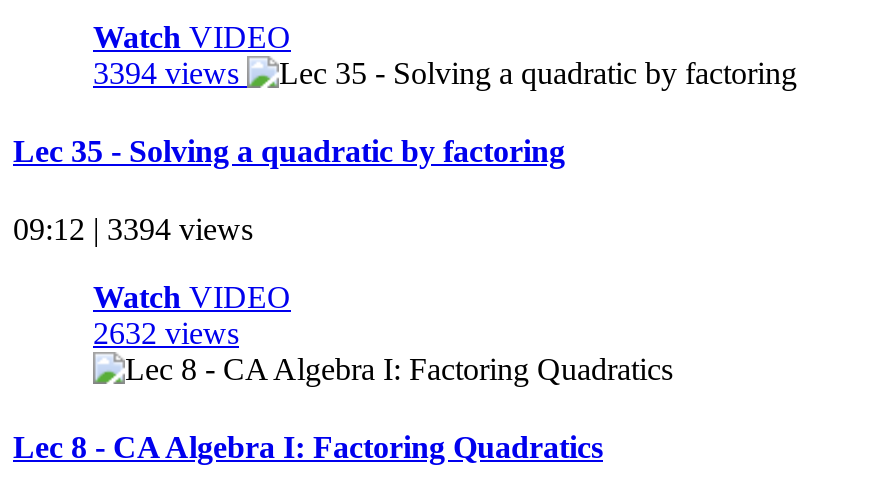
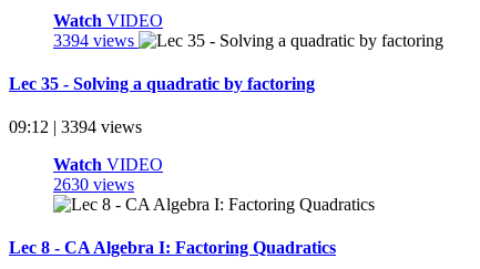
[93,316,239,350] 2632 views -> [53,175,134,194] 2630 views

